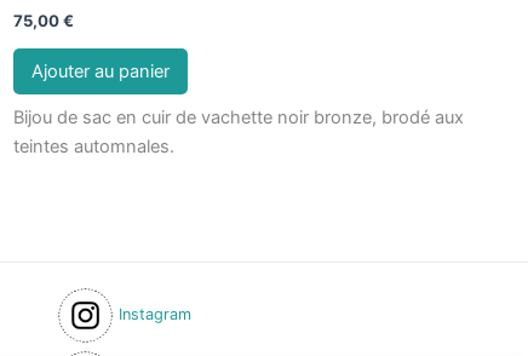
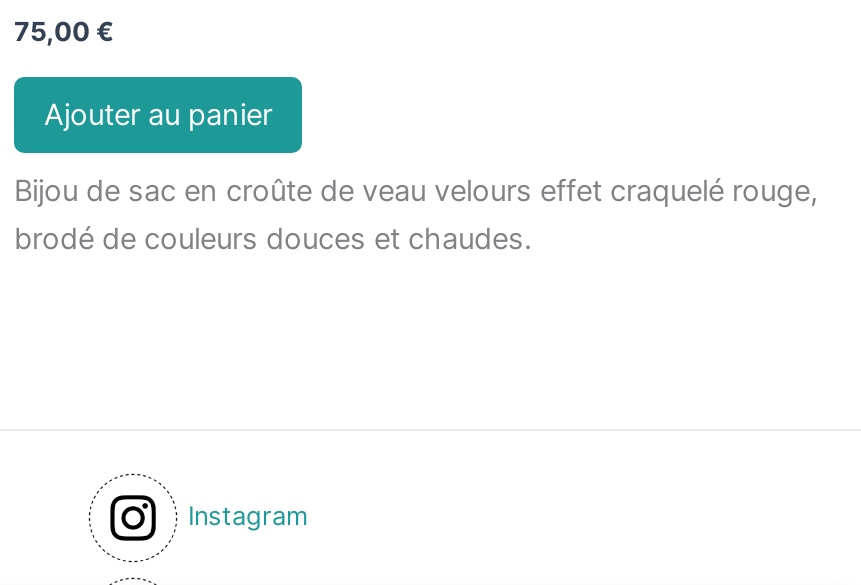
[13,107,464,158] Bijou de sac en cuir de vachette noir bronze, brodé aux | teintes automnales. -> [14,174,818,258] Bijou de sac en croûte de veau velours effet craquelé rouge, | brodé de couleurs douces et chaudes.

